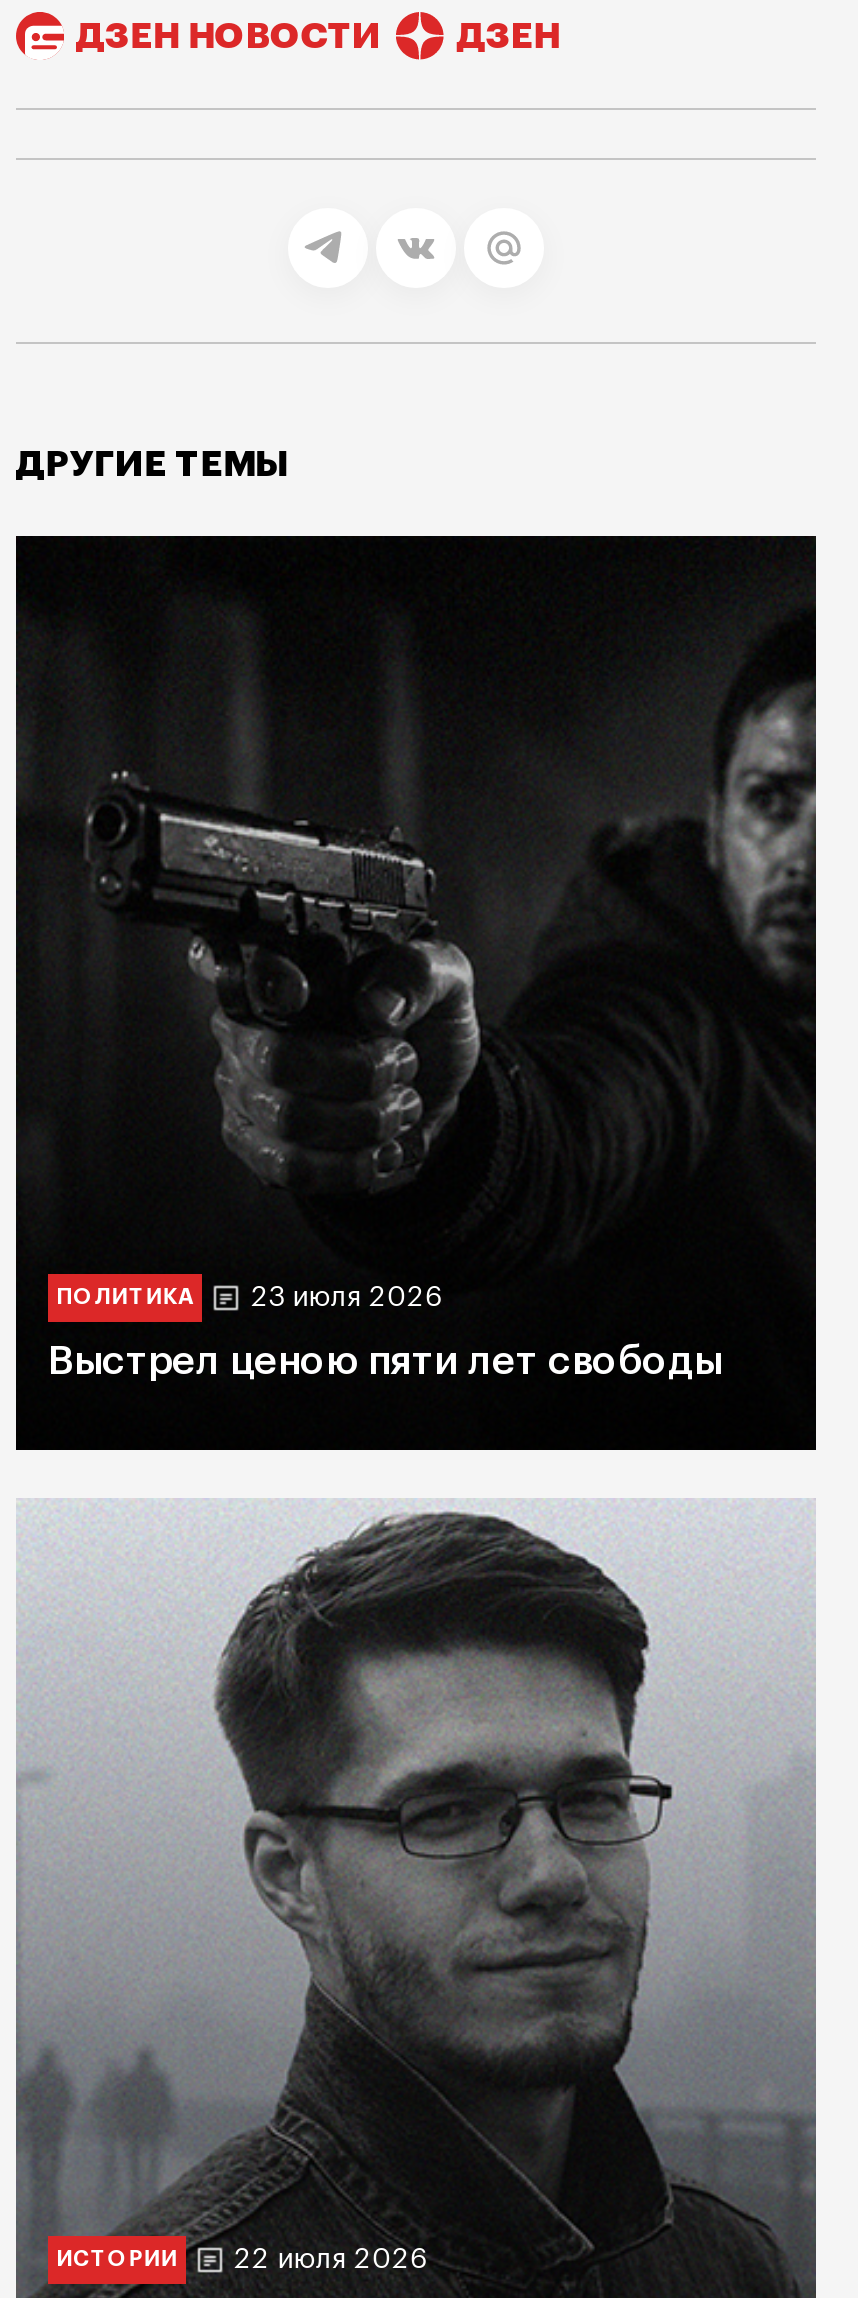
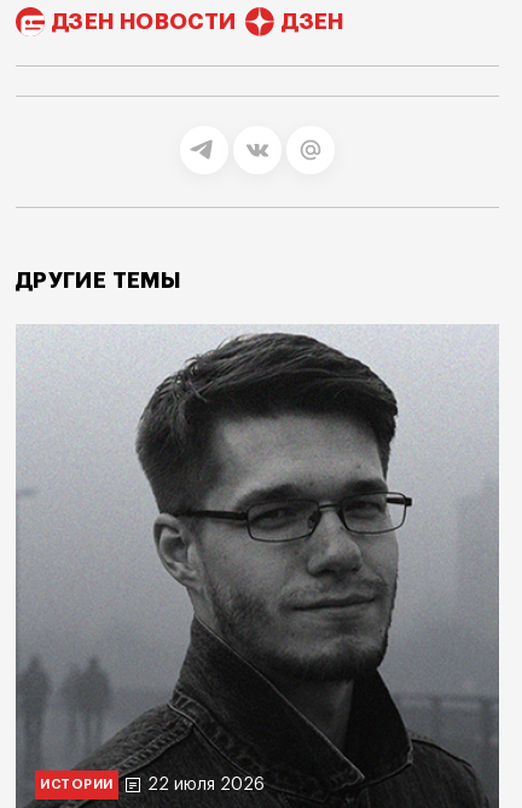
[14,534,818,1452] [image] | ПОЛИТИКА | 23 июля 2026 | Выстрел ценою пяти лет свободы -> none

